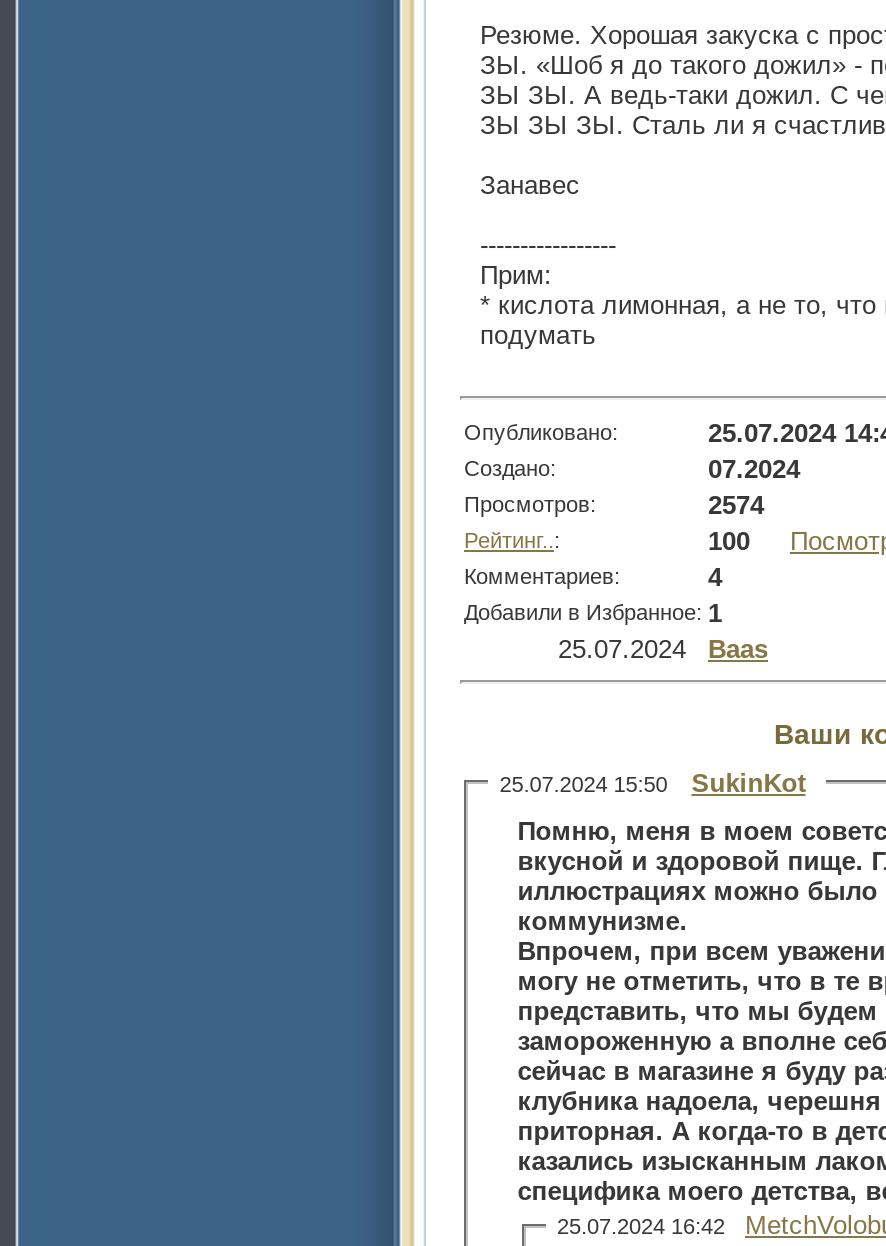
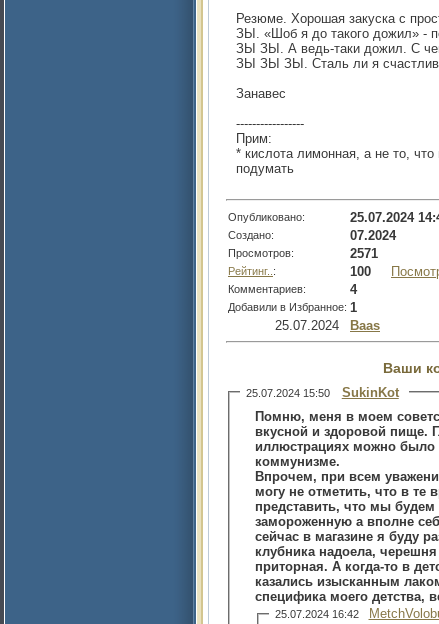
[708,489,764,519] 2574 -> [350,245,378,260] 2571

